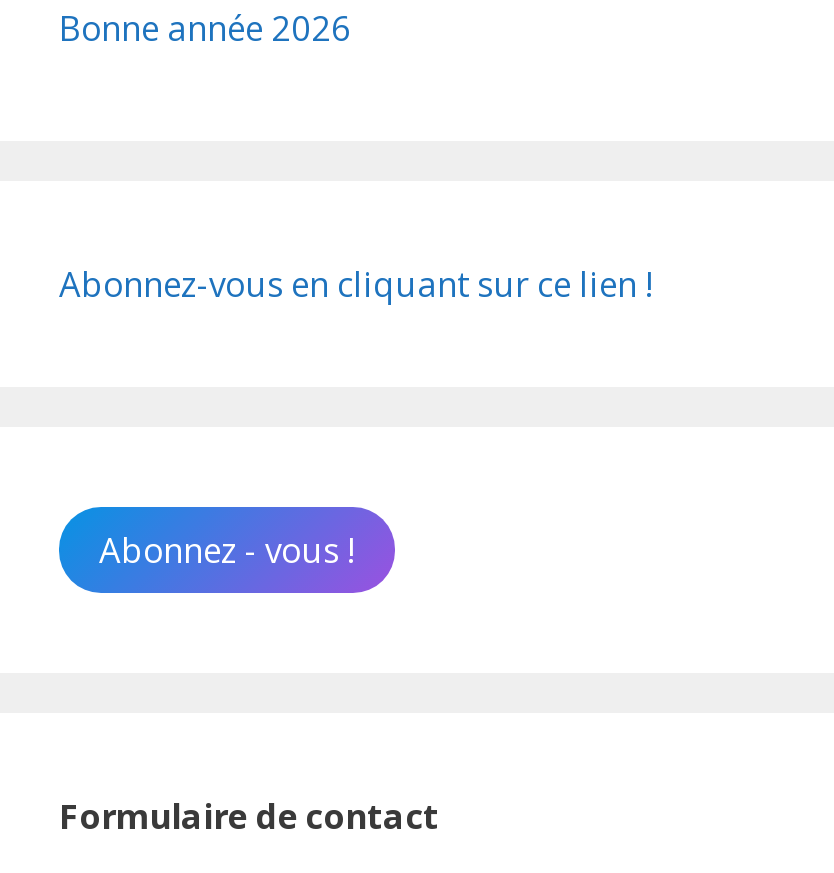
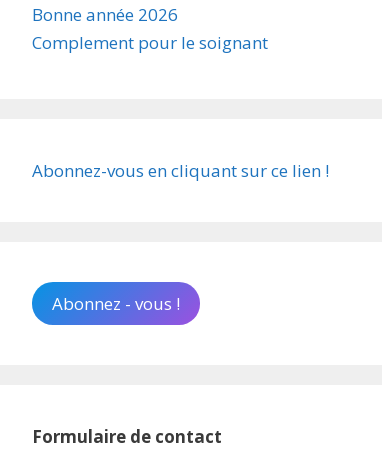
none -> [32,30,268,53] Complement pour le soignant

